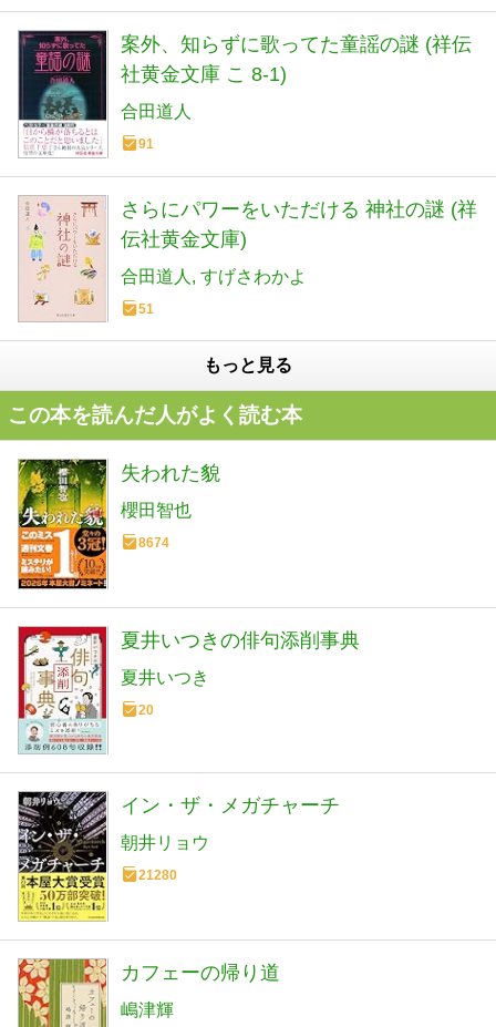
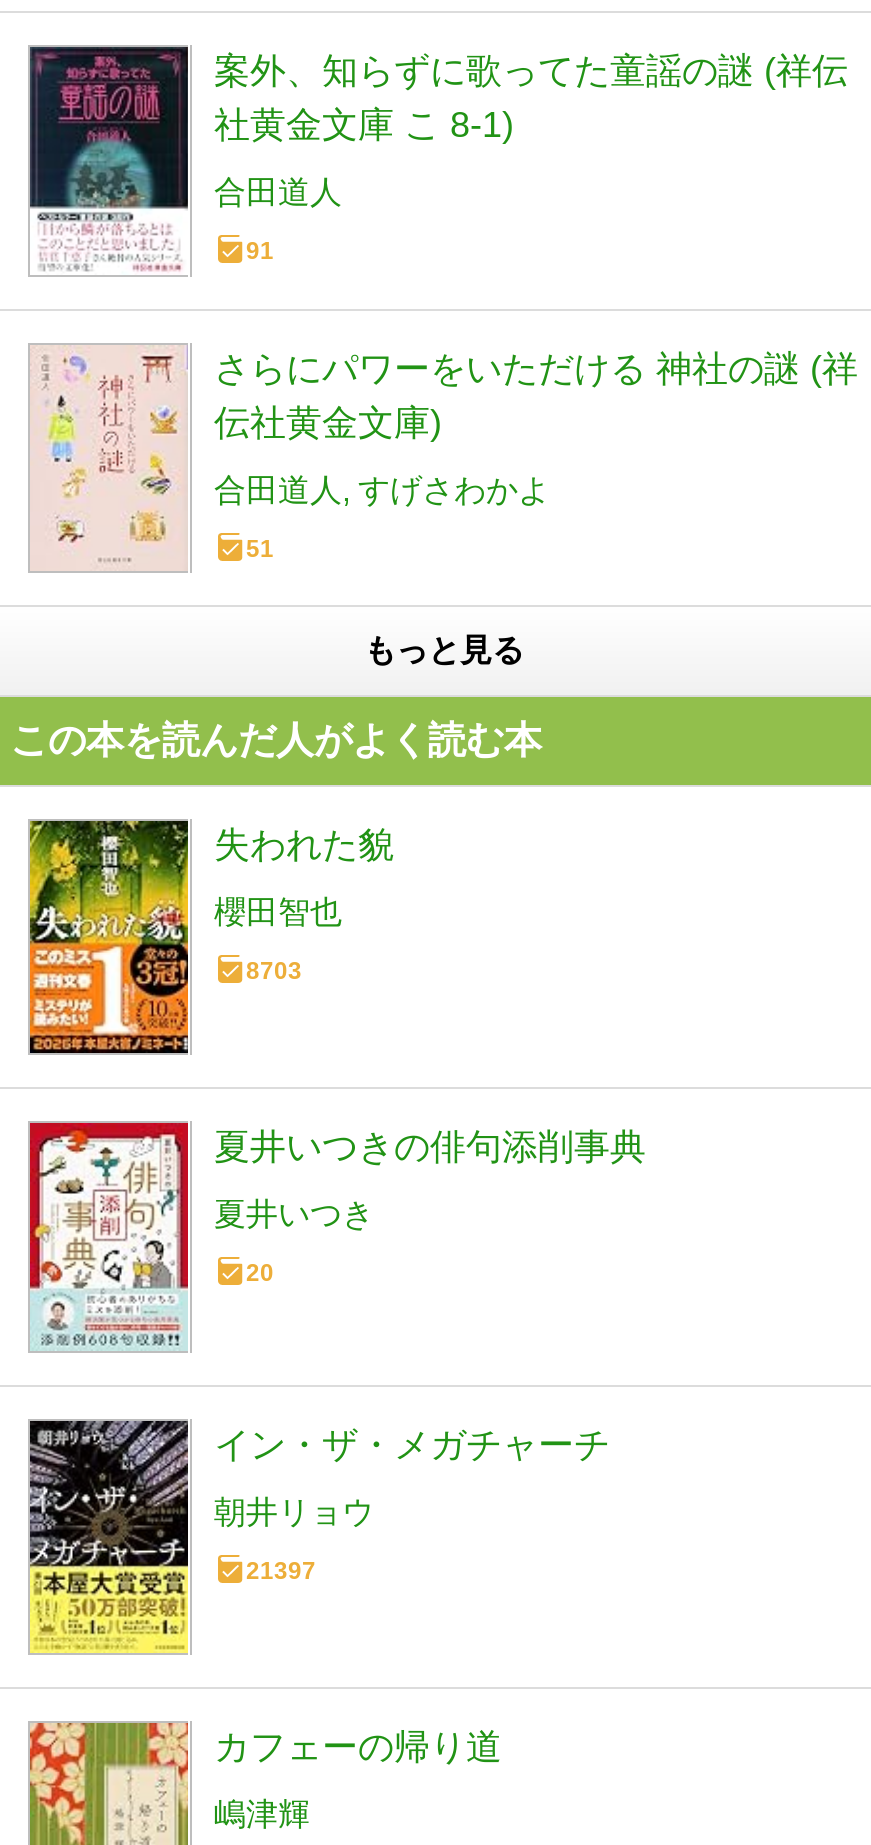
[138,535,169,551] 8674 -> [246,957,302,985] 8703
[138,867,177,883] 21280 -> [246,1557,316,1585] 21397

